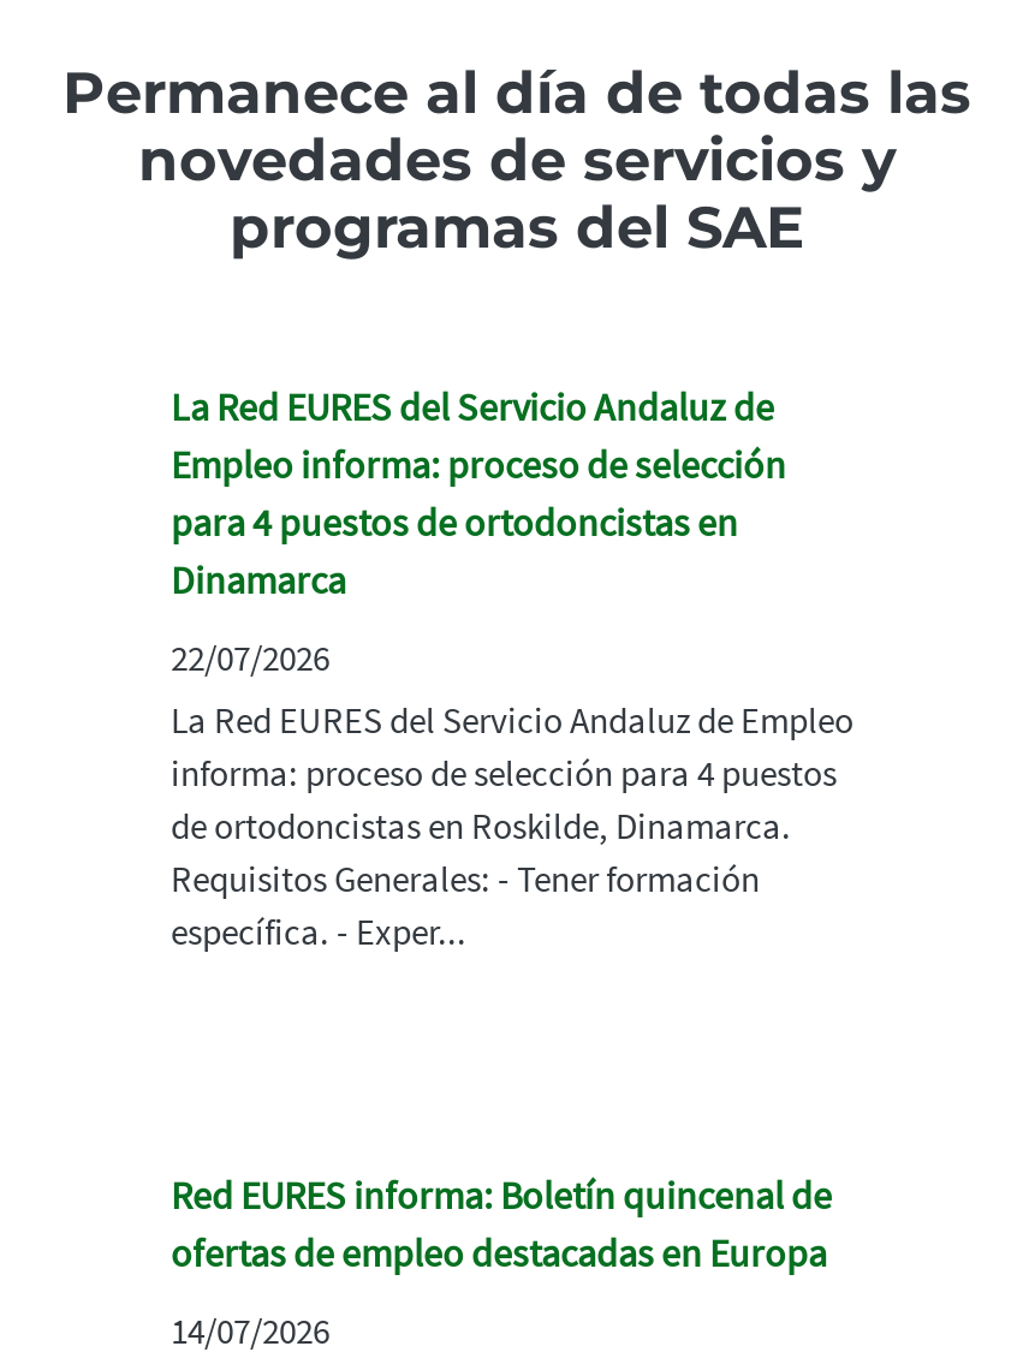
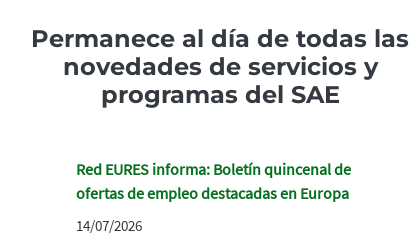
[171,381,854,953] La Red EURES del Servicio Andaluz de | Empleo informa: proceso de selección | para 4 puestos de ortodoncistas en | Dinamarca | 22/07/2026 | La Red EURES del Servicio Andaluz de Empleo | informa: proceso de selección para 4 puestos | de ortodoncistas en Roskilde, Dinamarca. | Requisitos Generales: - Tener formación | específica. - Exper... -> none

